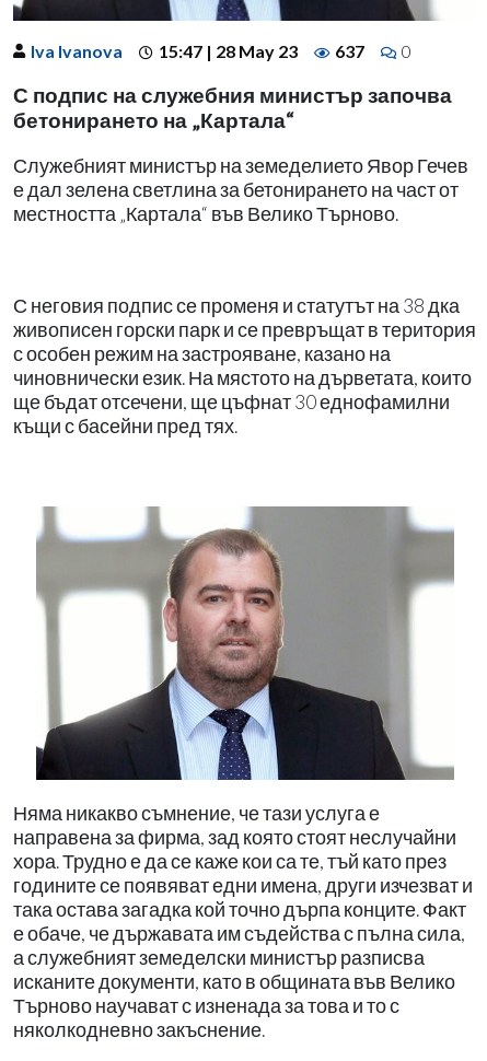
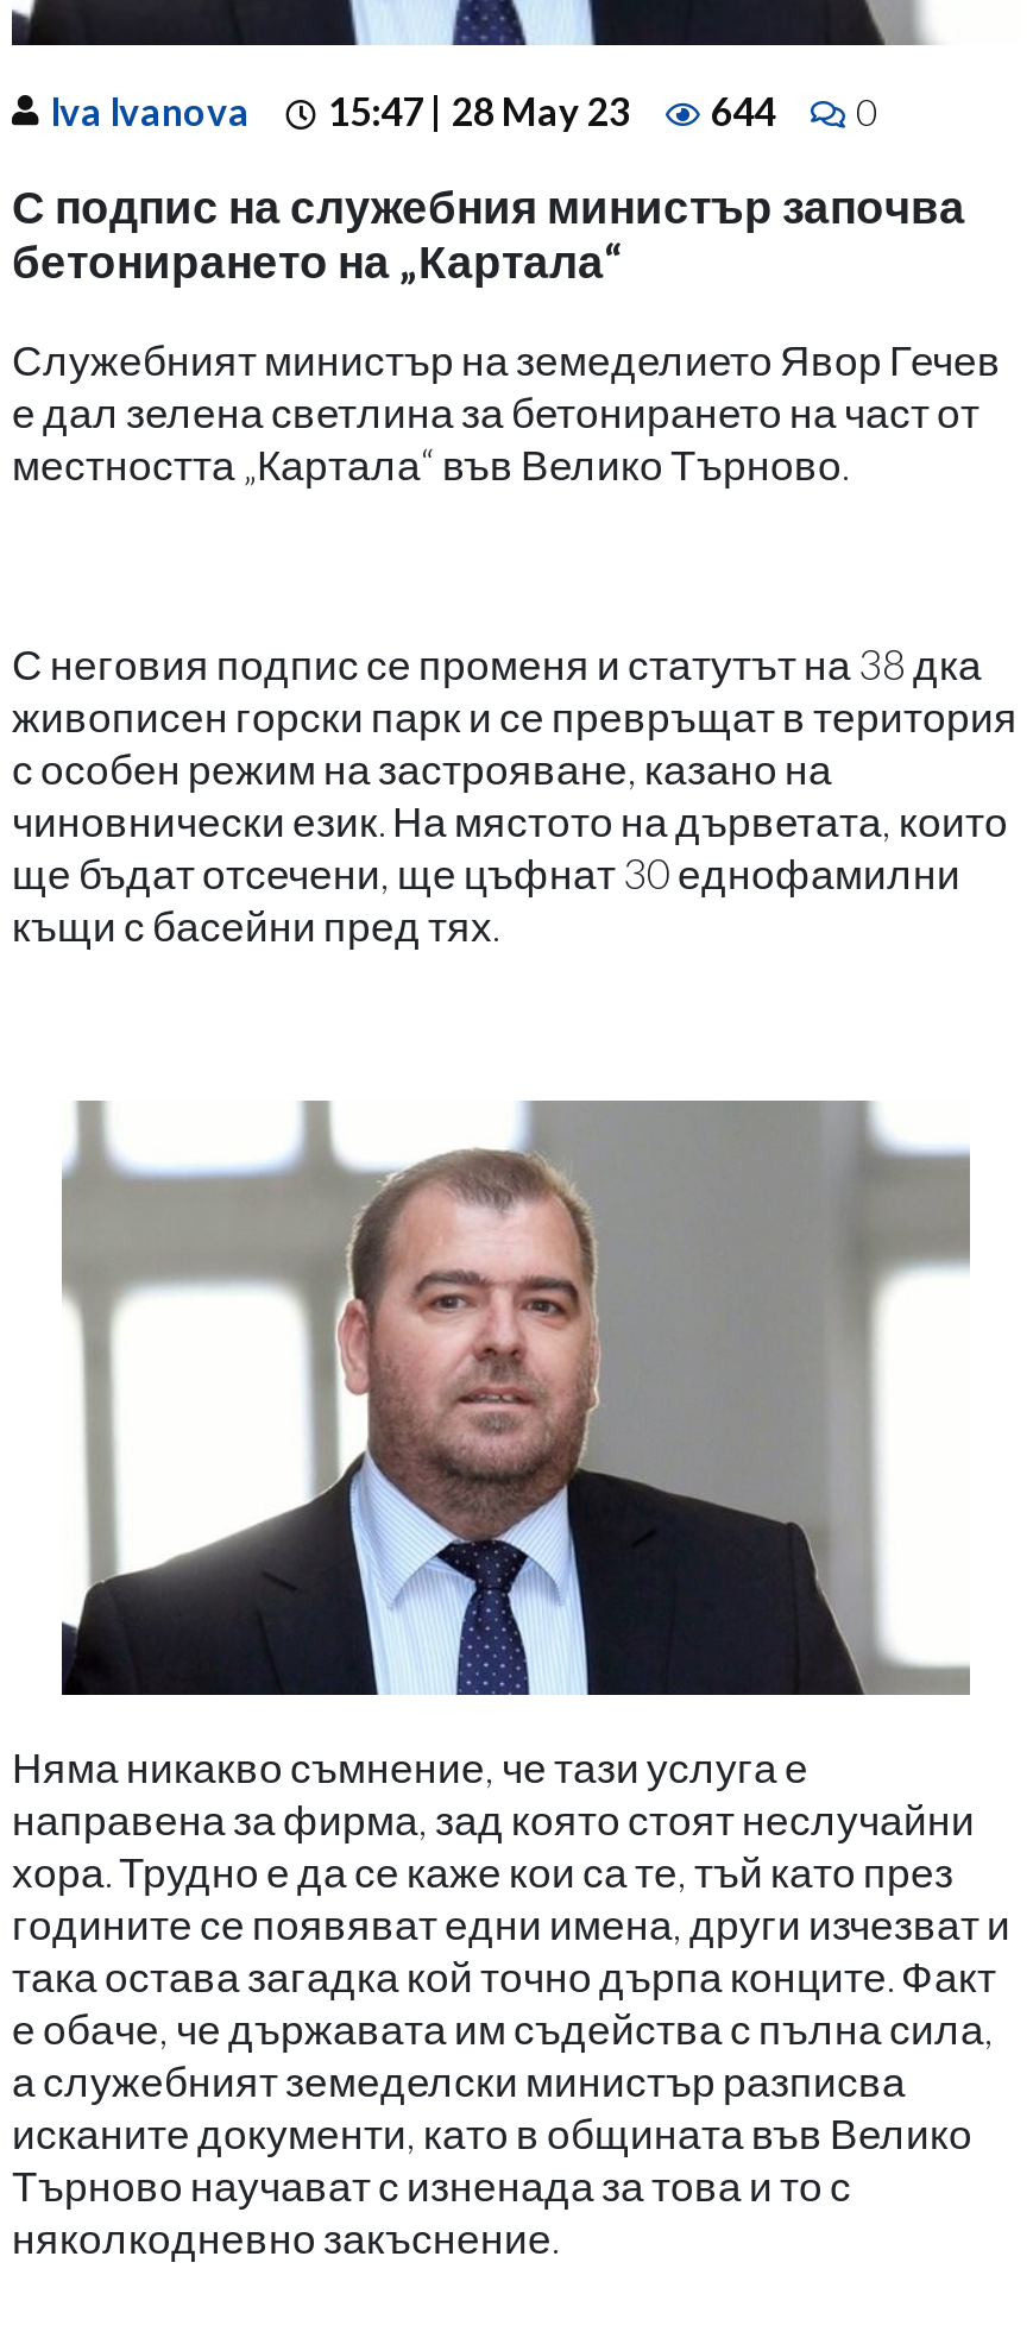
[335,40,364,61] 637 -> [711,87,775,132] 644

